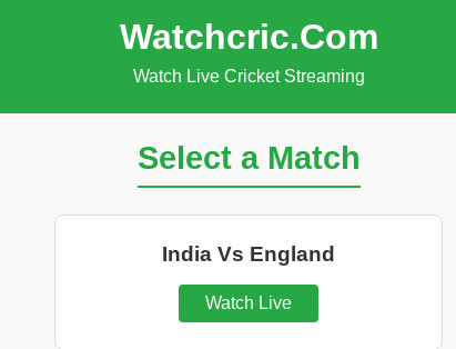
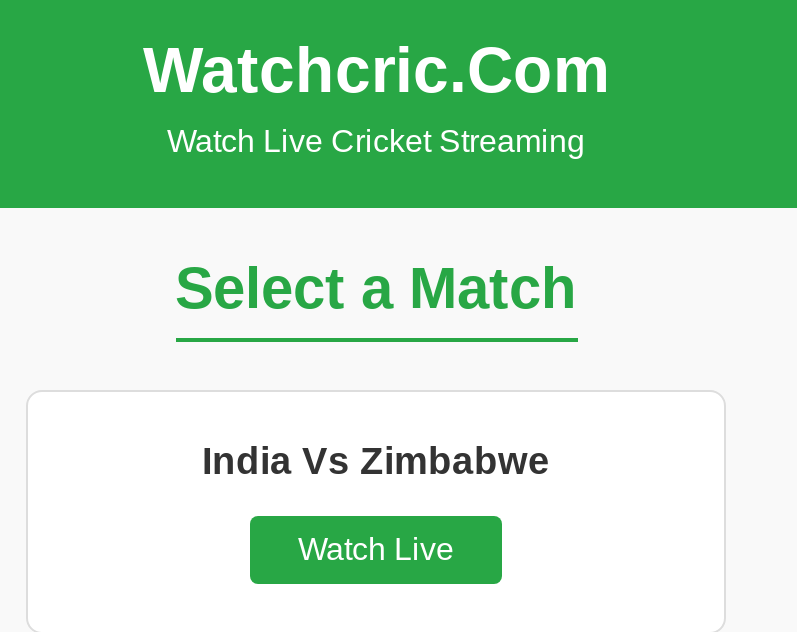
[162,242,335,266] India Vs England -> [202,440,550,482] India Vs Zimbabwe

